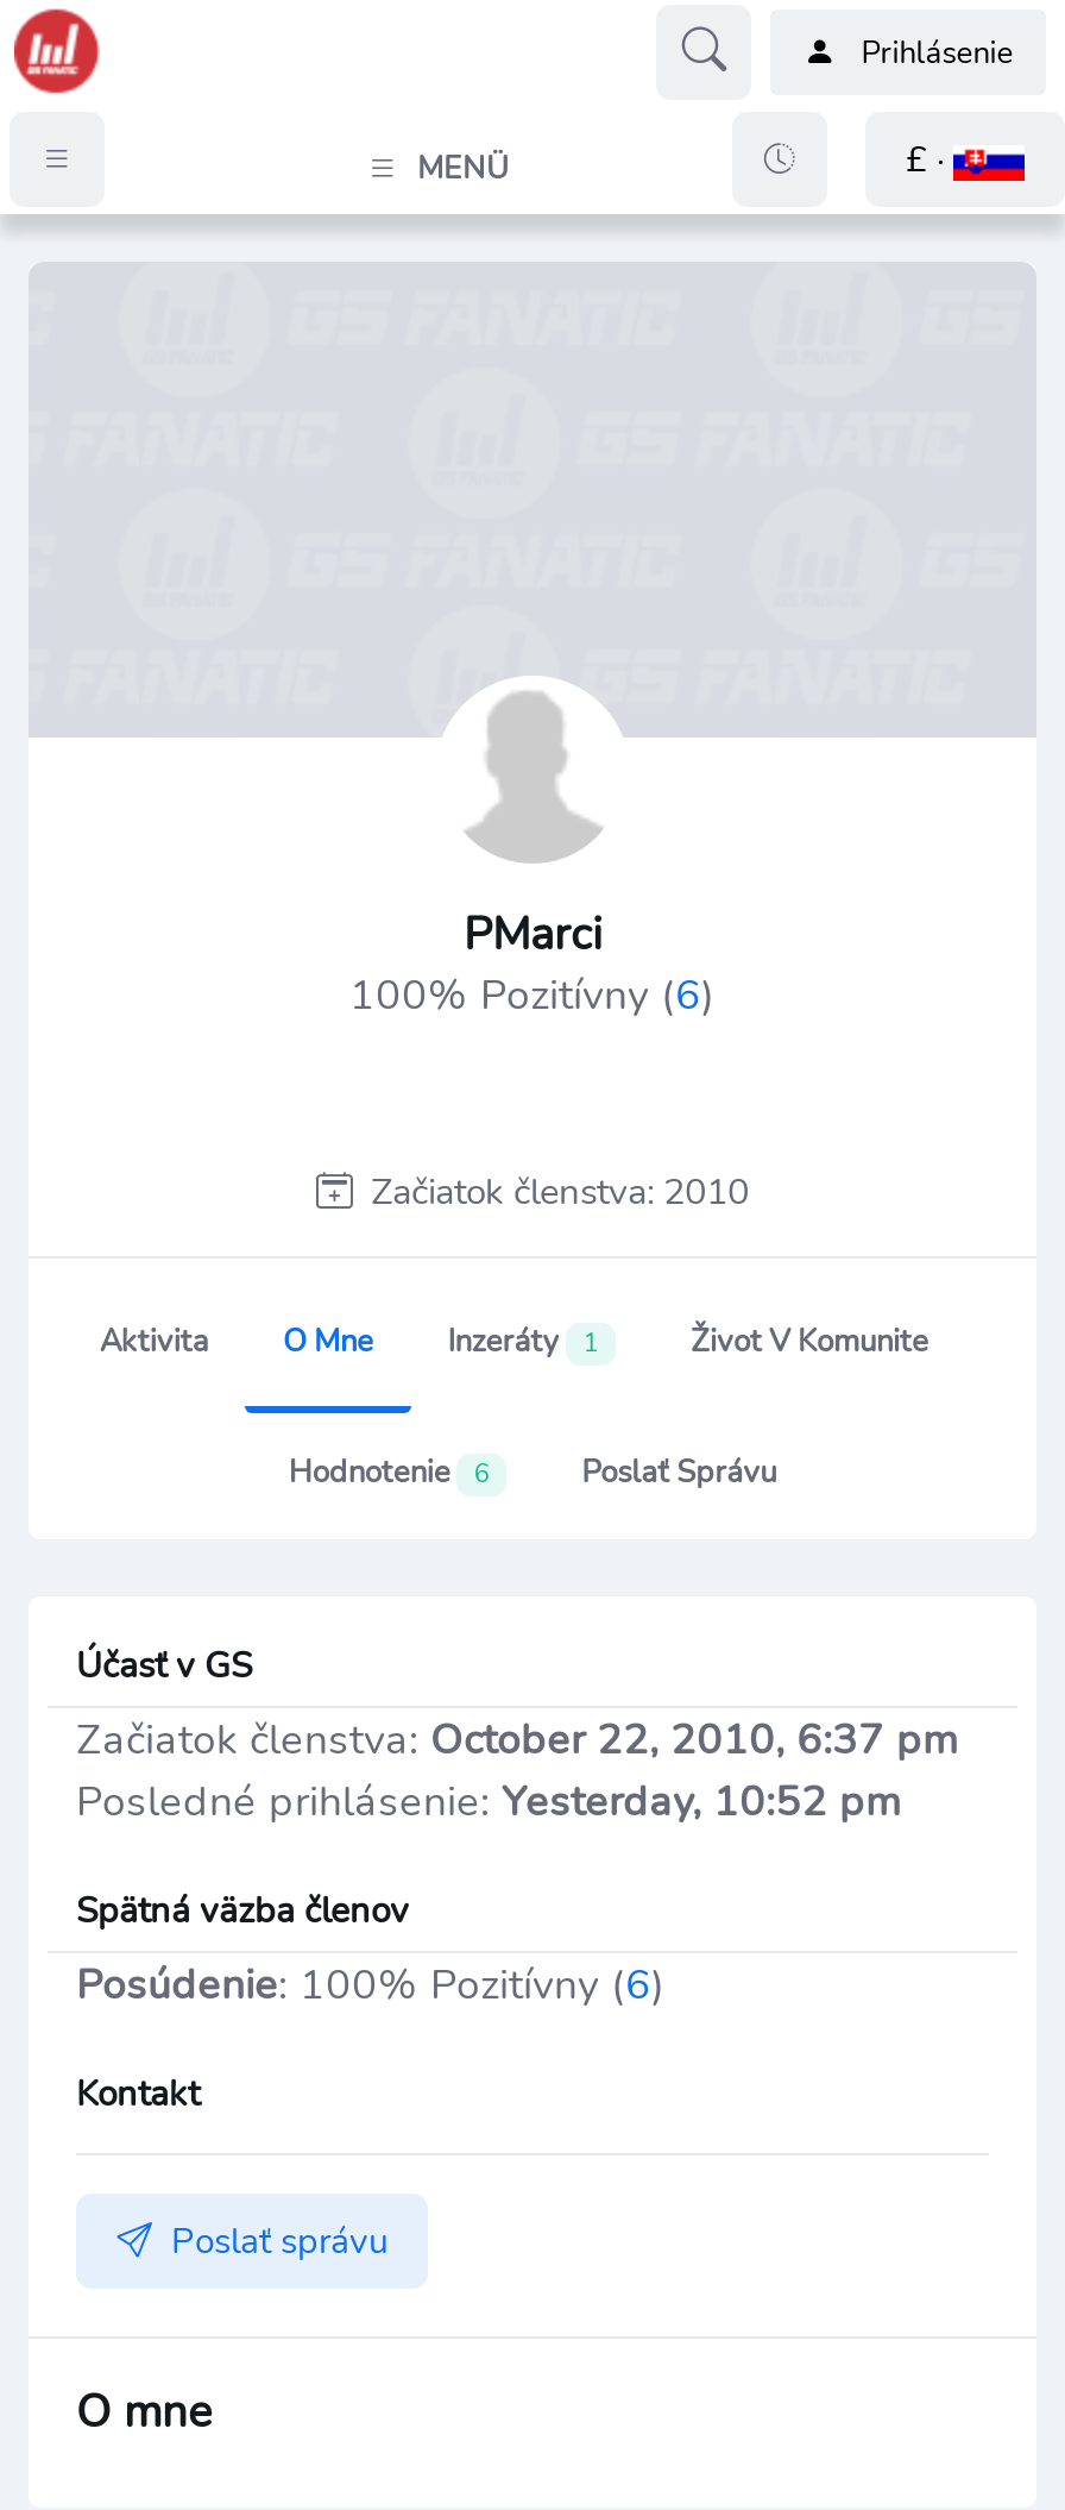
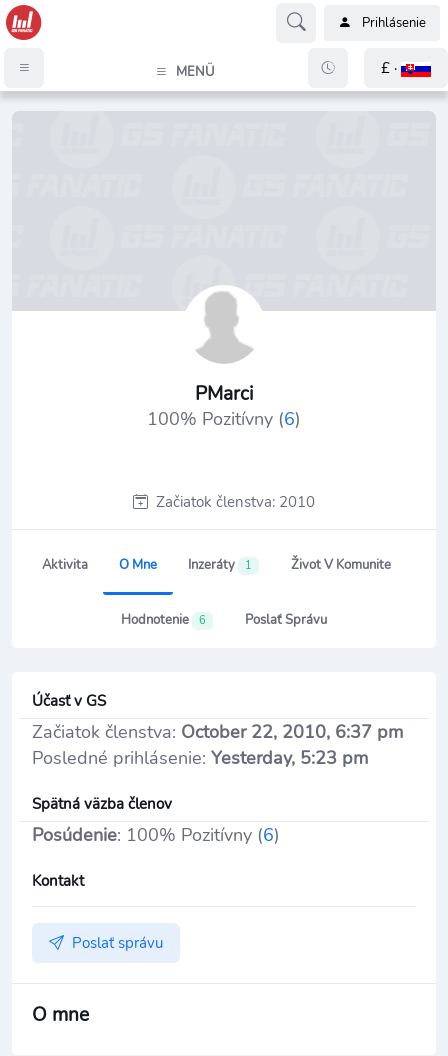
[76,1772,901,1829] Posledné prihlásenie: Yesterday, 10:52 pm -> [32,746,368,770] Posledné prihlásenie: Yesterday, 5:23 pm

